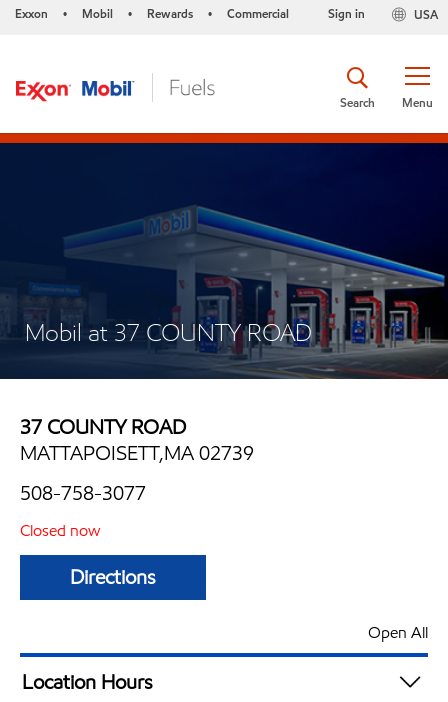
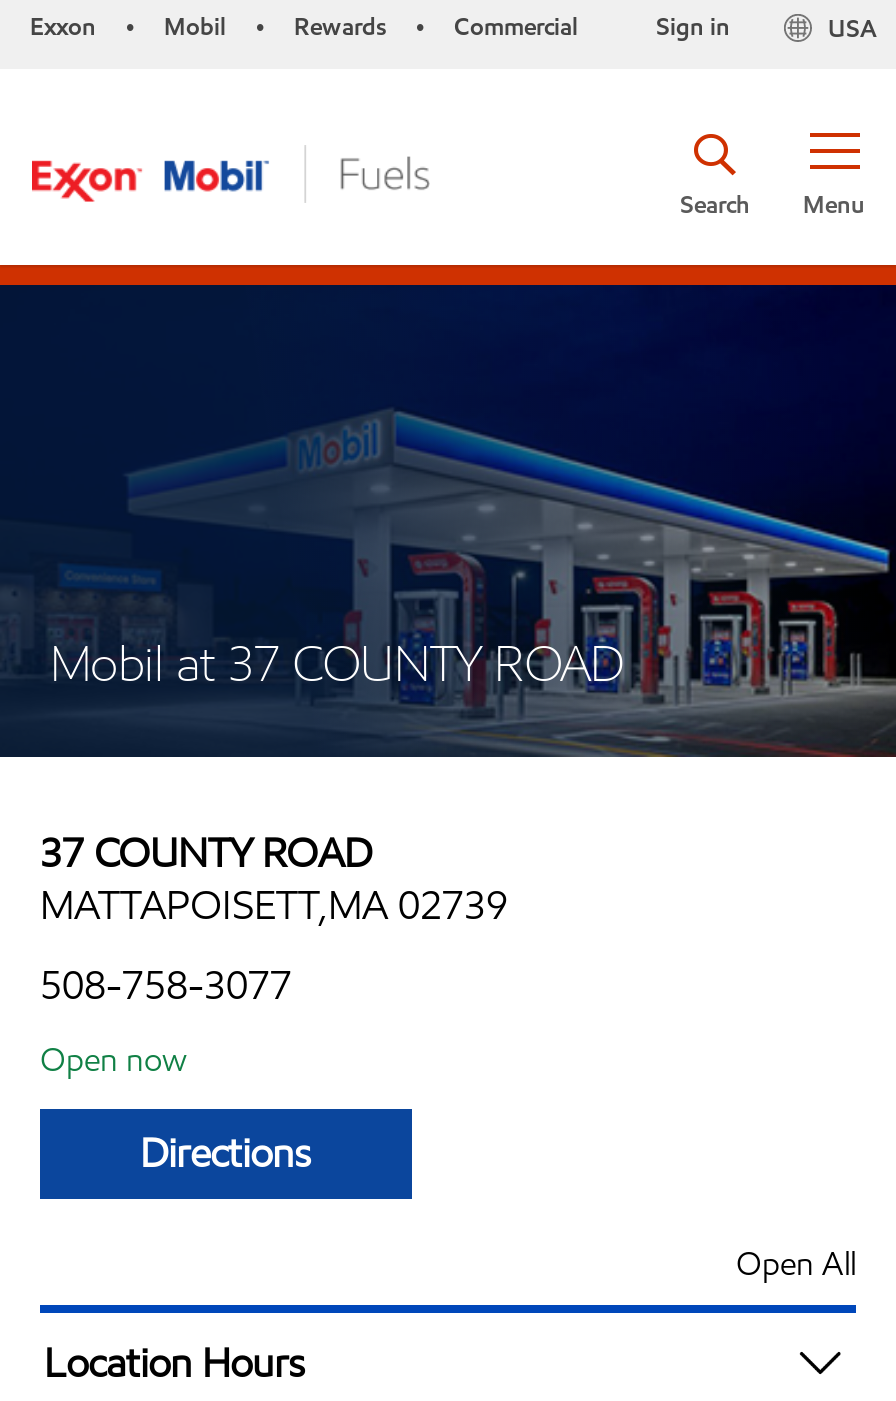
[20,519,101,540] Closed now -> [40,1038,188,1080] Open now

